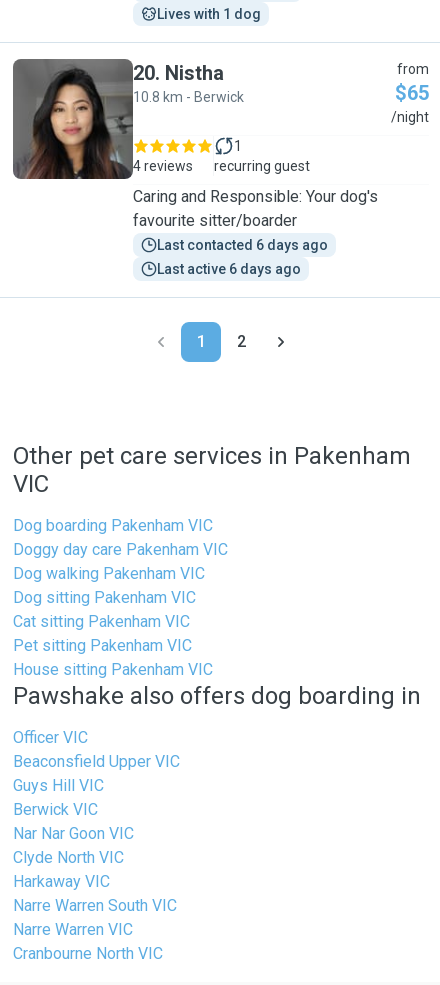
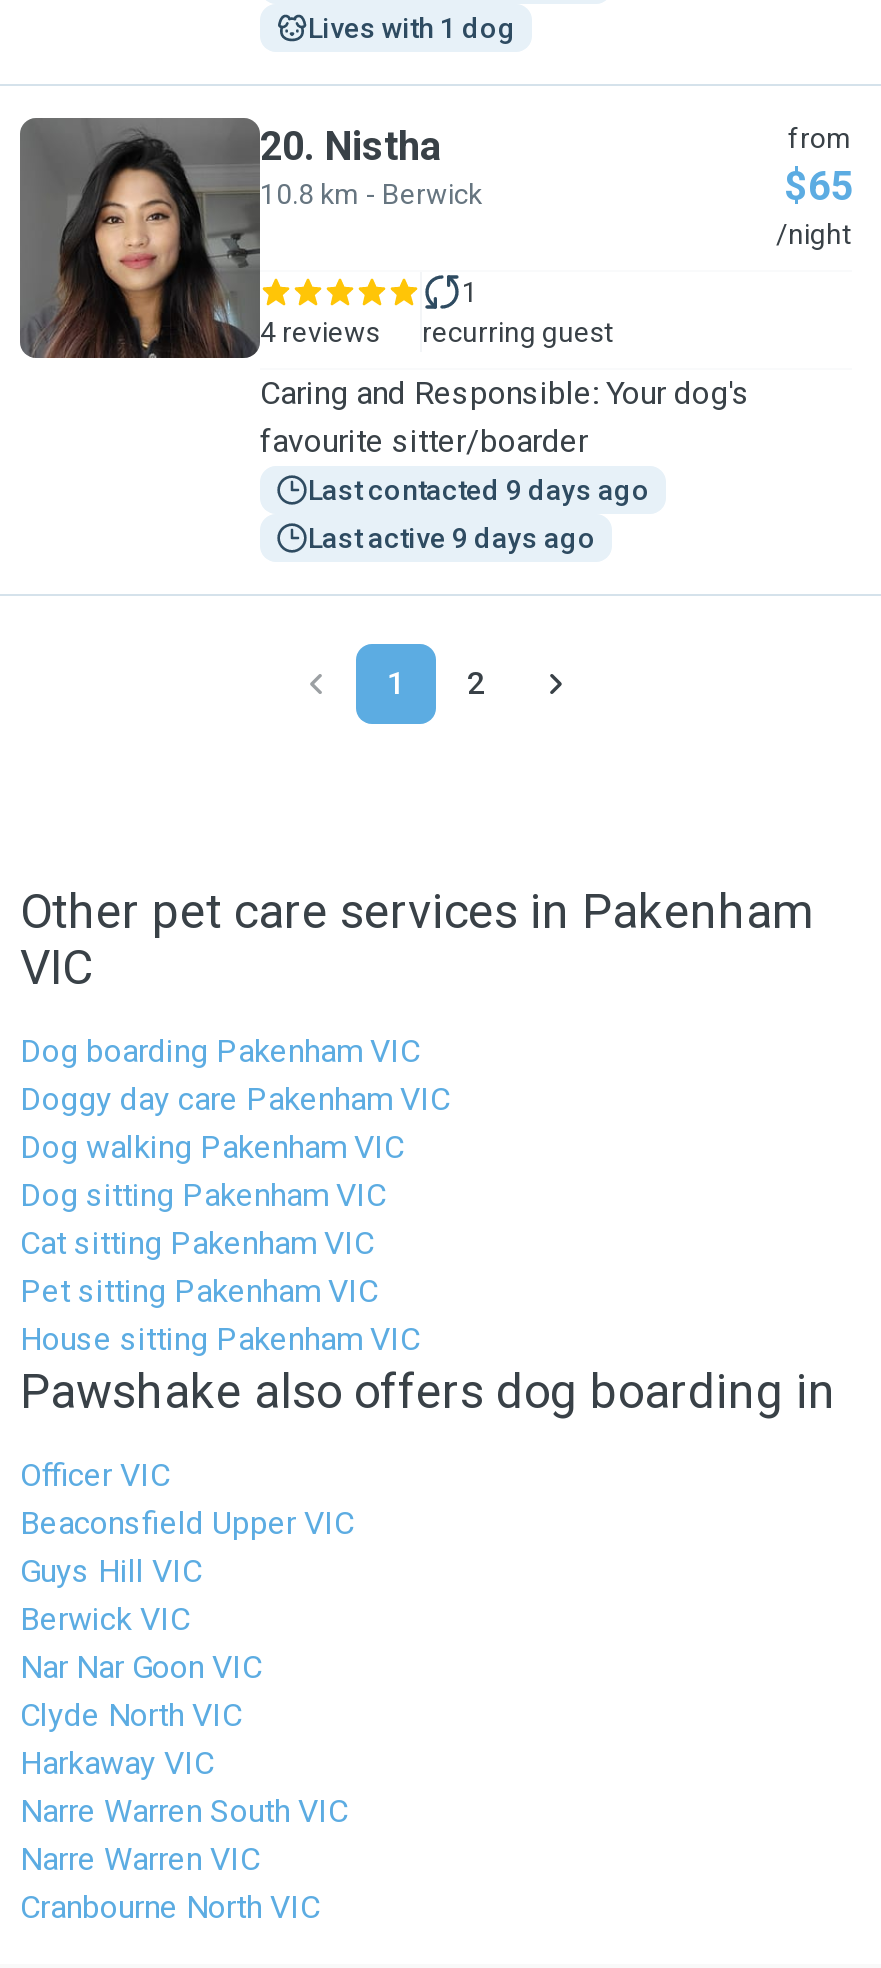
[157,237,328,253] Last contacted 6 days ago -> [308,474,650,506] Last contacted 9 days ago
[157,261,301,277] Last active 6 days ago -> [308,522,596,554] Last active 9 days ago

